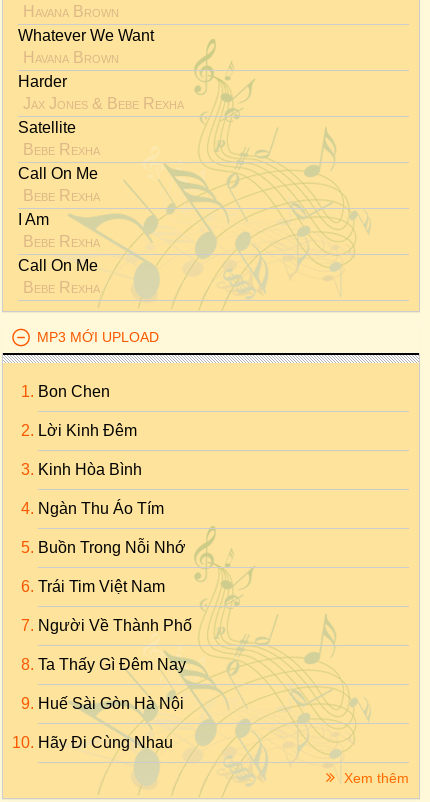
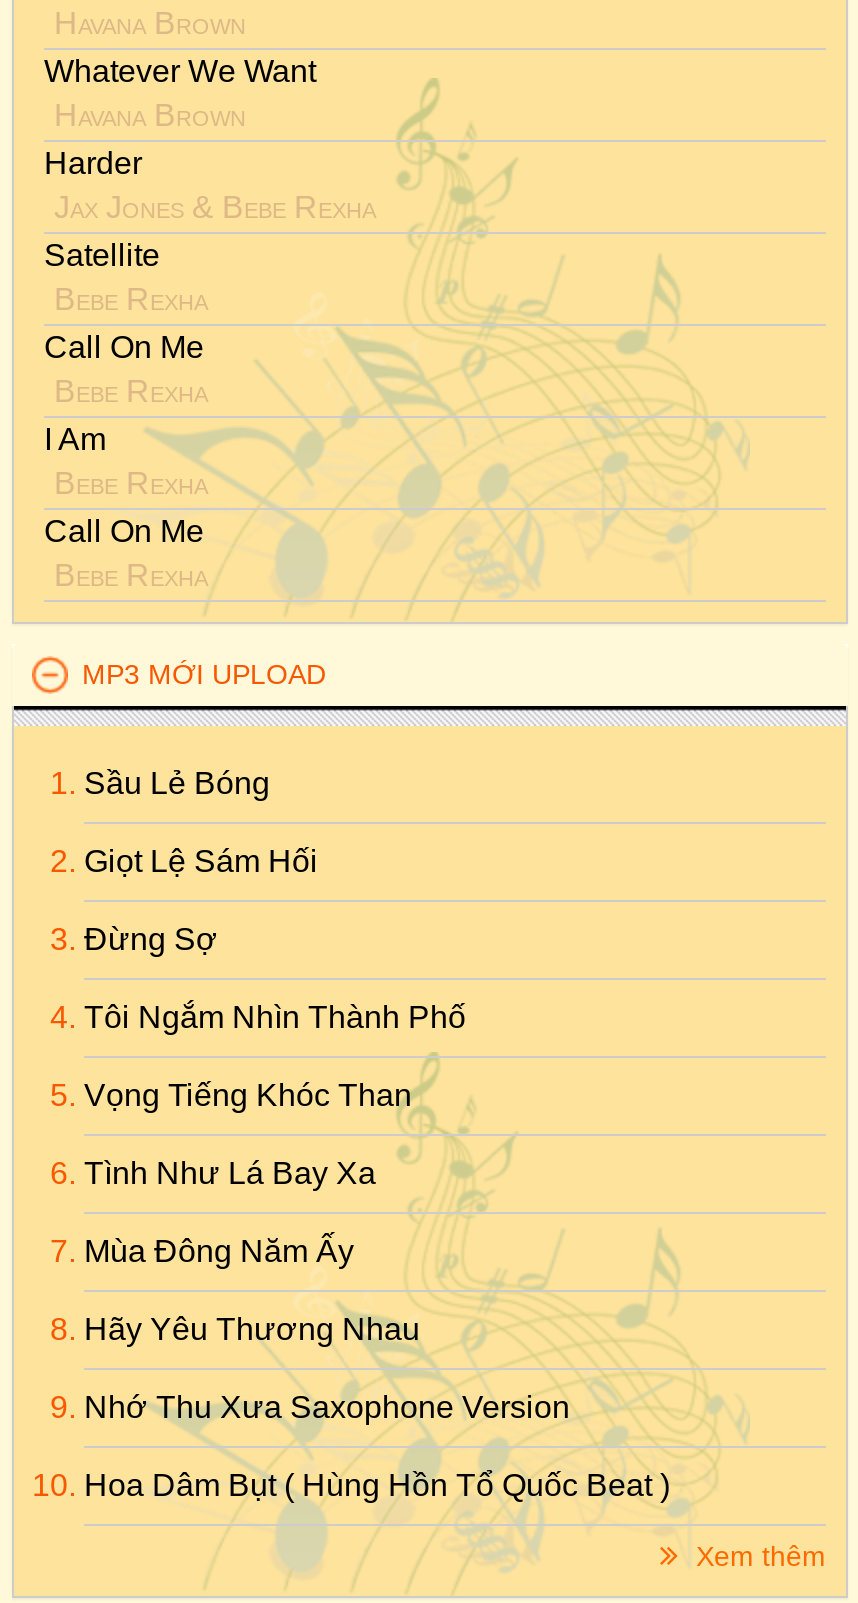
[38,383,110,400] Bon Chen -> [84,766,270,800] Sầu Lẻ Bóng
[38,422,137,439] Lời Kinh Đêm -> [84,844,318,878] Giọt Lệ Sám Hối
[38,461,142,478] Kinh Hòa Bình -> [84,922,218,956] Đừng Sợ
[38,500,164,517] Ngàn Thu Áo Tím -> [84,1000,466,1034] Tôi Ngắm Nhìn Thành Phố
[38,539,186,556] Buồn Trong Nỗi Nhớ -> [84,1078,412,1112] Vọng Tiếng Khóc Than
[38,578,165,595] Trái Tim Việt Nam -> [84,1156,376,1190] Tình Như Lá Bay Xa
[38,617,192,634] Người Về Thành Phố -> [84,1234,354,1268] Mùa Đông Năm Ấy
[38,656,186,673] Ta Thấy Gì Đêm Nay -> [84,1312,420,1346] Hãy Yêu Thương Nhau
[38,695,184,712] Huế Sài Gòn Hà Nội -> [84,1390,570,1424] Nhớ Thu Xưa Saxophone Version
[38,734,173,751] Hãy Đi Cùng Nhau -> [84,1468,670,1502] Hoa Dâm Bụt ( Hùng Hồn Tổ Quốc Beat )

